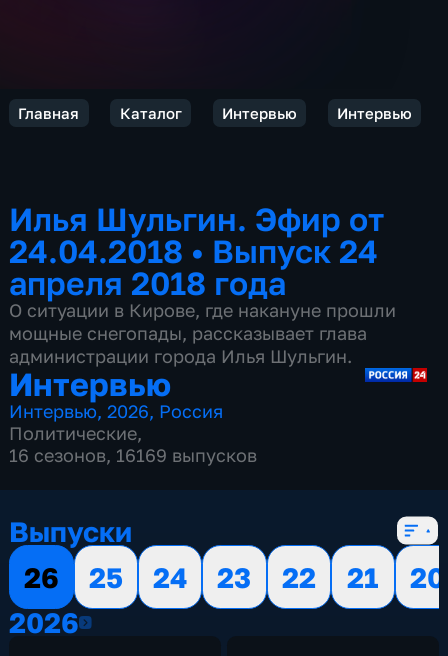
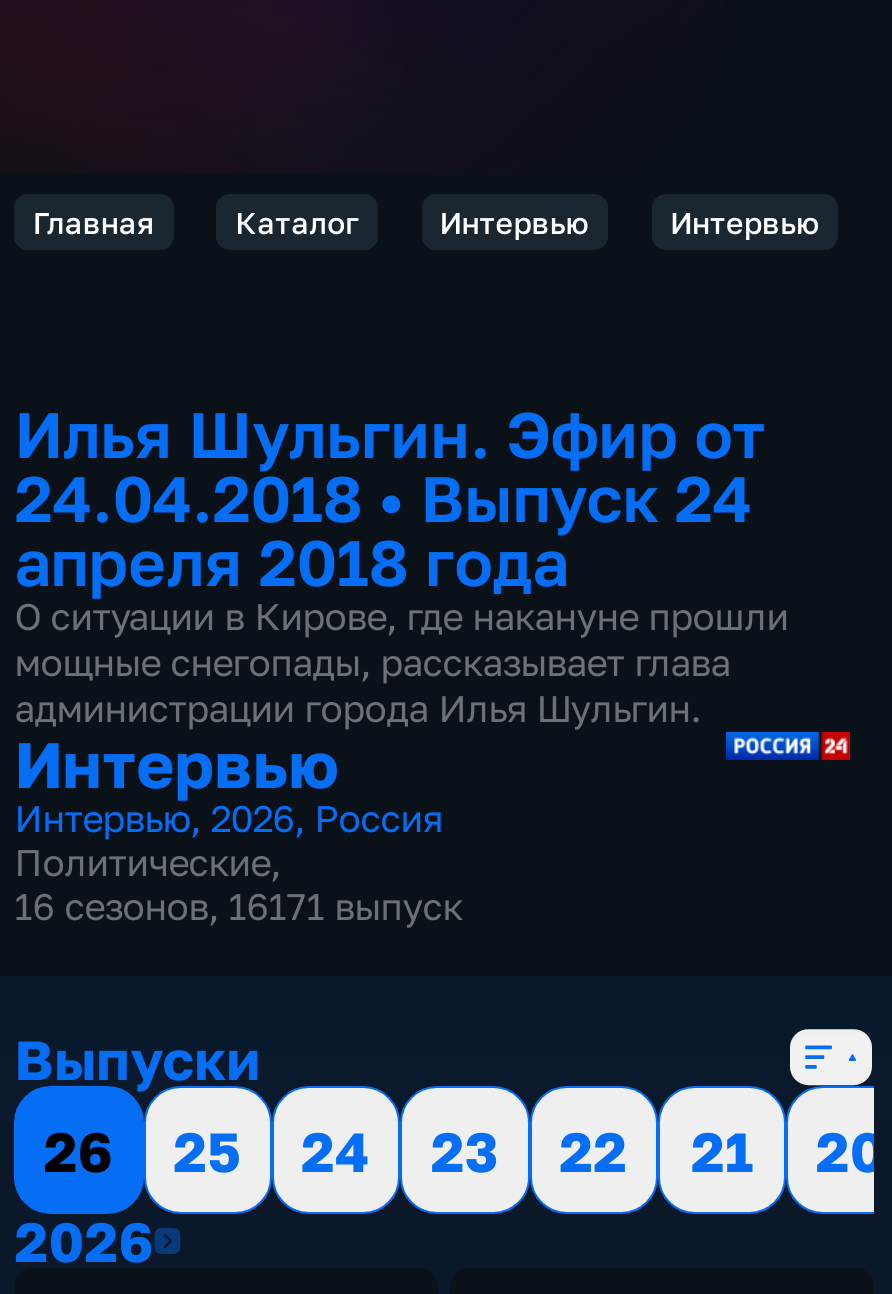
[9,444,257,466] 16 сезонов, 16169 выпусков -> [14,884,462,928] 16 сезонов, 16171 выпуск

